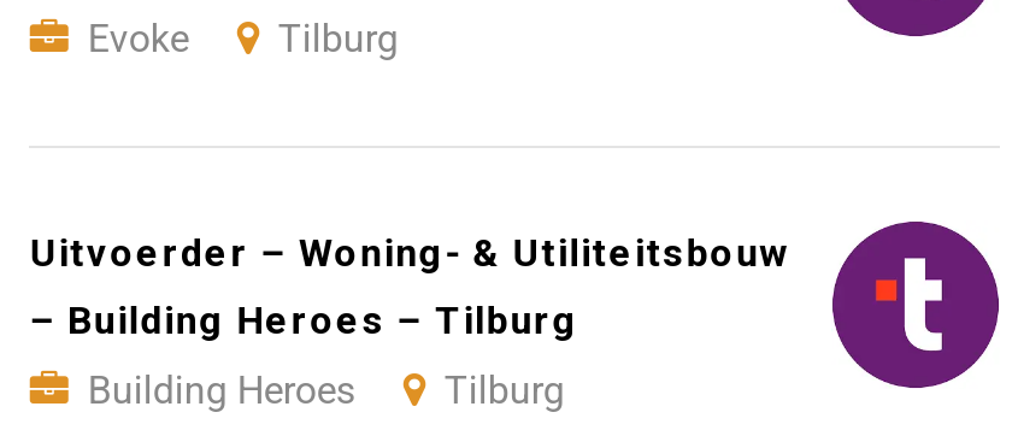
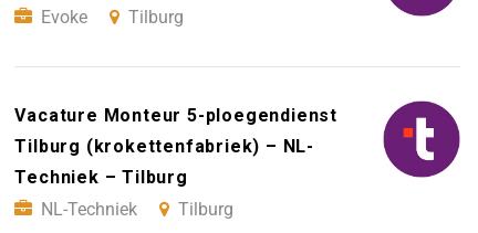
[30,229,790,412] Uitvoerder – Woning- & Utiliteitsbouw | – Building Heroes – Tilburg | Building Heroes -> [15,105,337,220] Vacature Monteur 5-ploegendienst | Tilburg (krokettenfabriek) – NL- | Techniek – Tilburg | NL-Techniek

